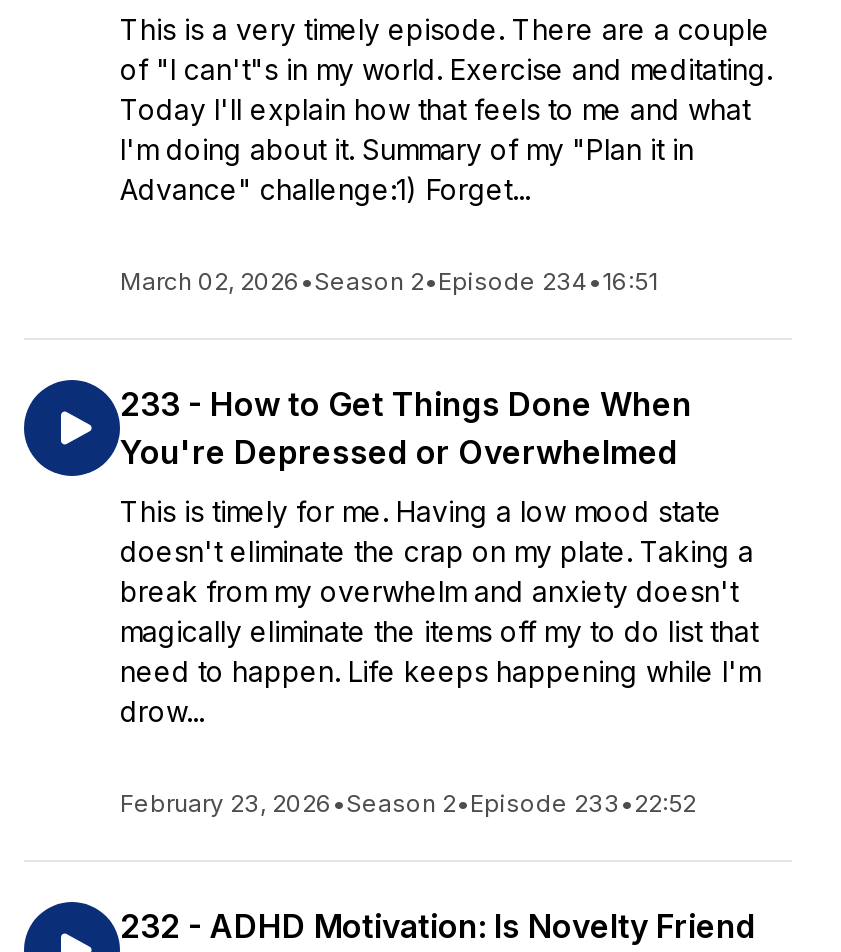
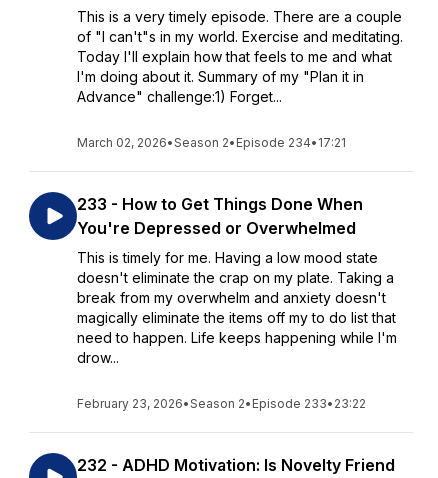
[120,266,658,296] March 02, 2026 •Season 2•Episode 234•16:51 -> [77,135,346,150] March 02, 2026 •Season 2•Episode 234•17:21
[120,788,696,818] February 23, 2026 •Season 2•Episode 233 •22:52 -> [77,396,366,411] February 23, 2026 •Season 2•Episode 233 •23:22

